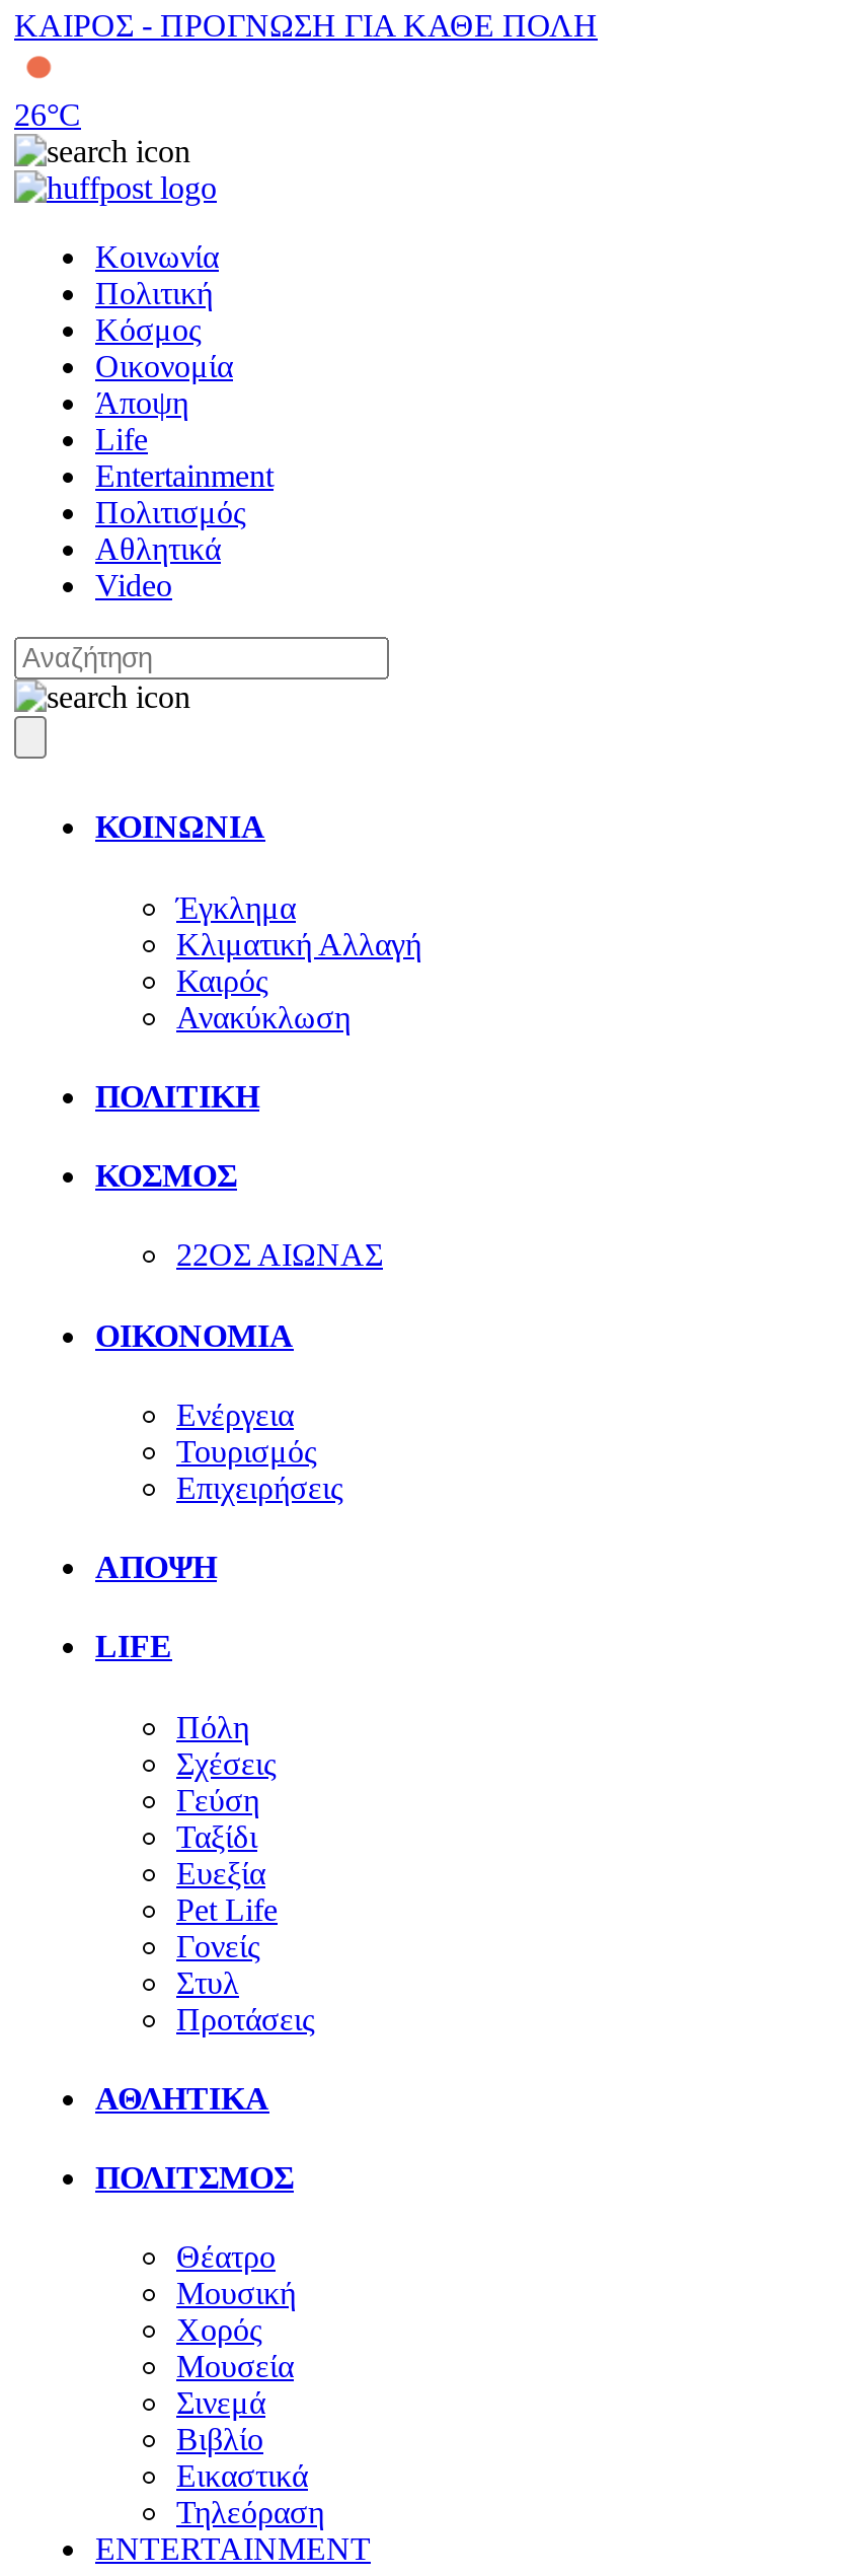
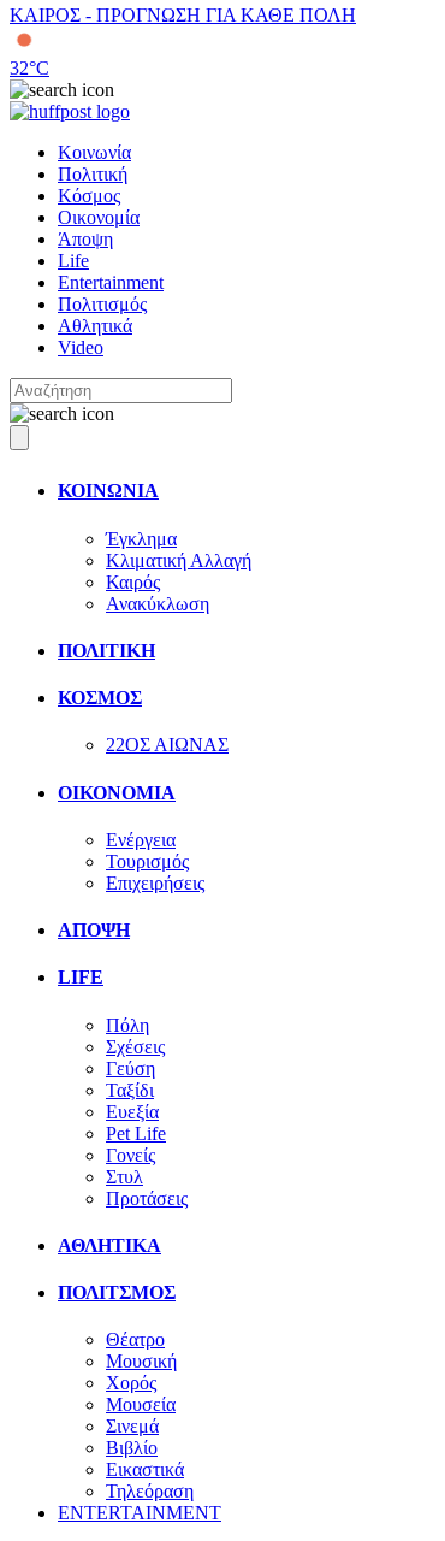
[14,97,81,132] 26°C -> [10,58,49,78] 32°C

